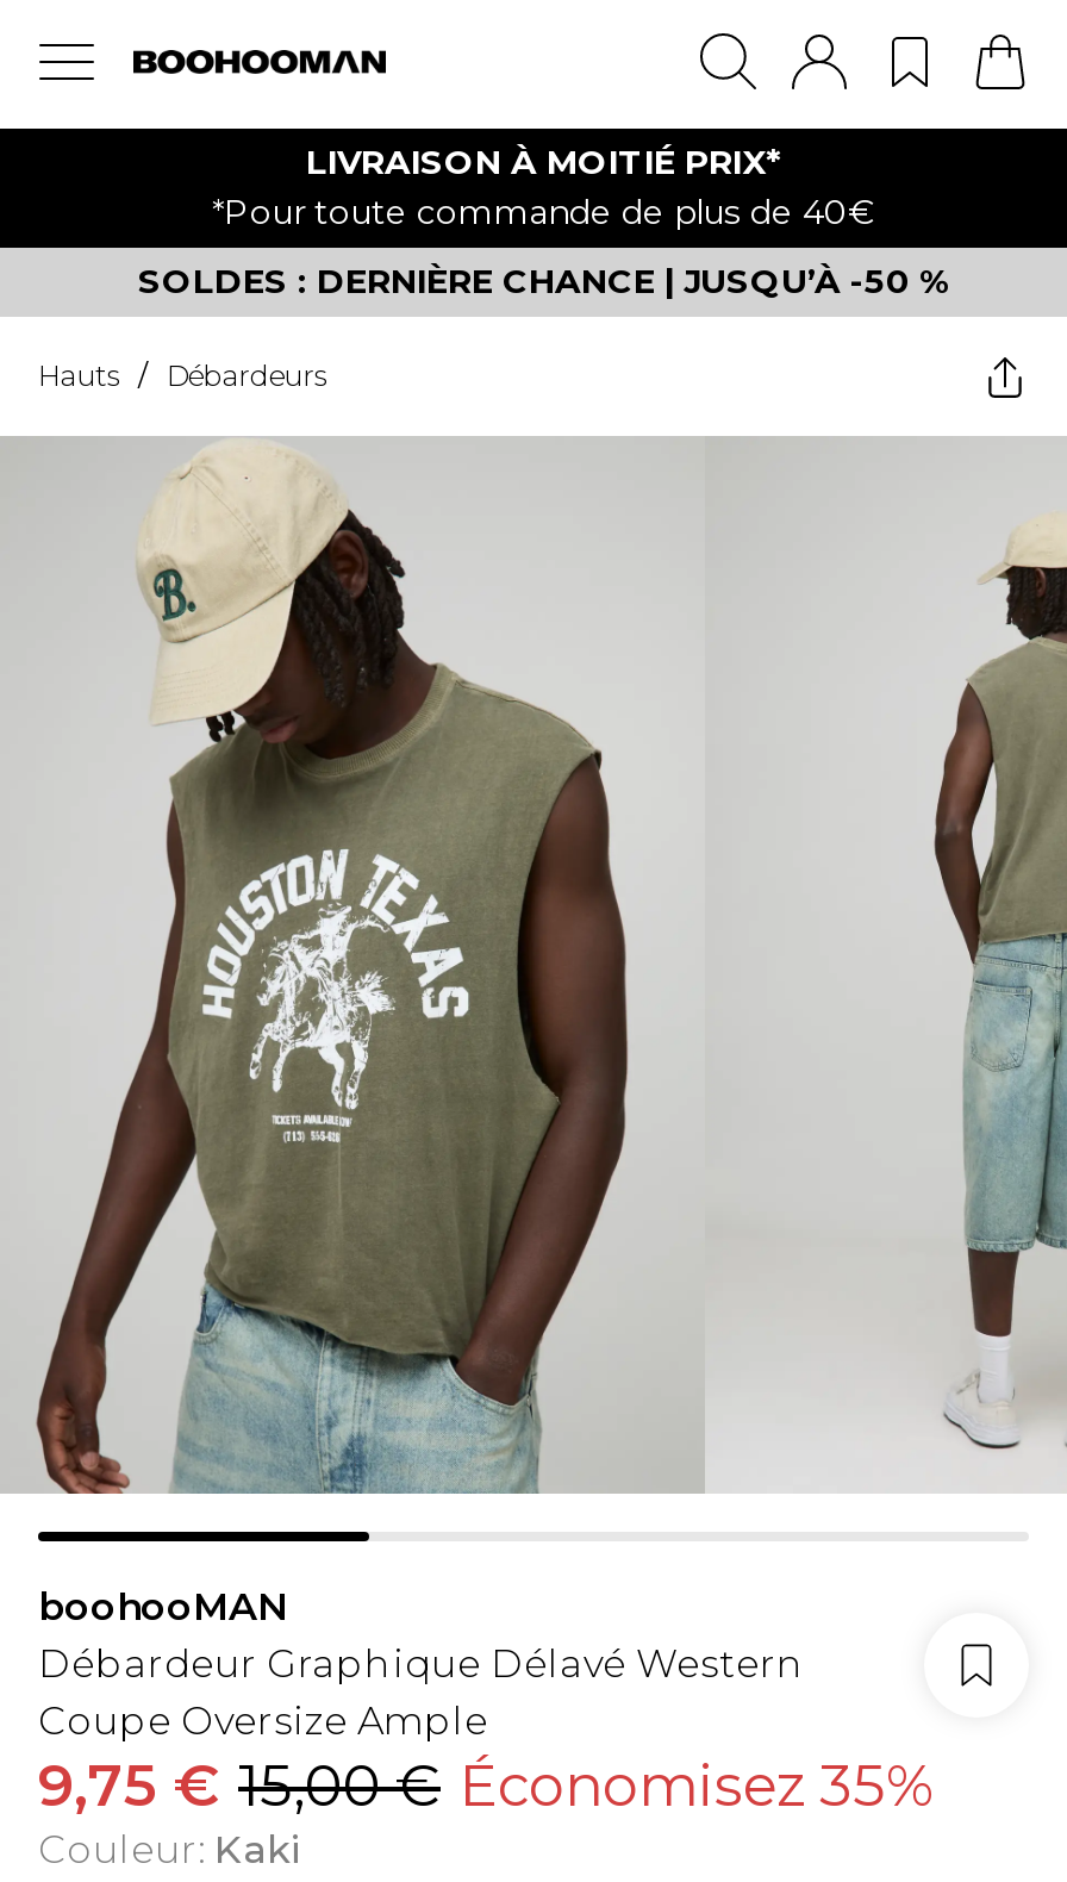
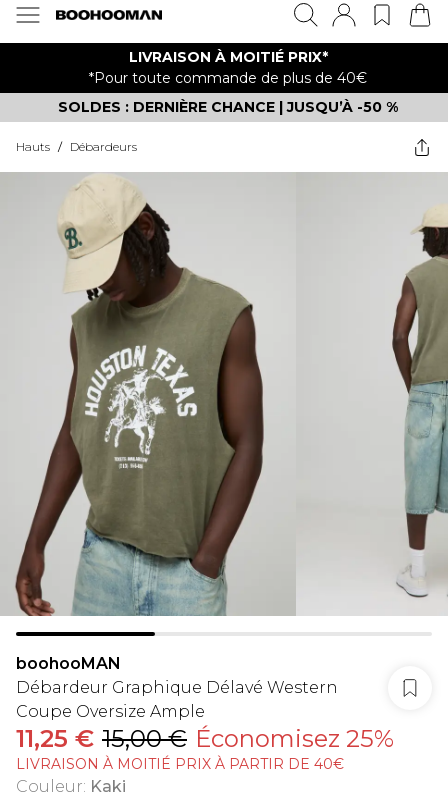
[38,1751,934,1820] 9,75 € 15,00 € Économisez 35% -> [16,724,394,773] 11,25 € 15,00 € Économisez 25% | LIVRAISON À MOITIÉ PRIX À PARTIR DE 40€

